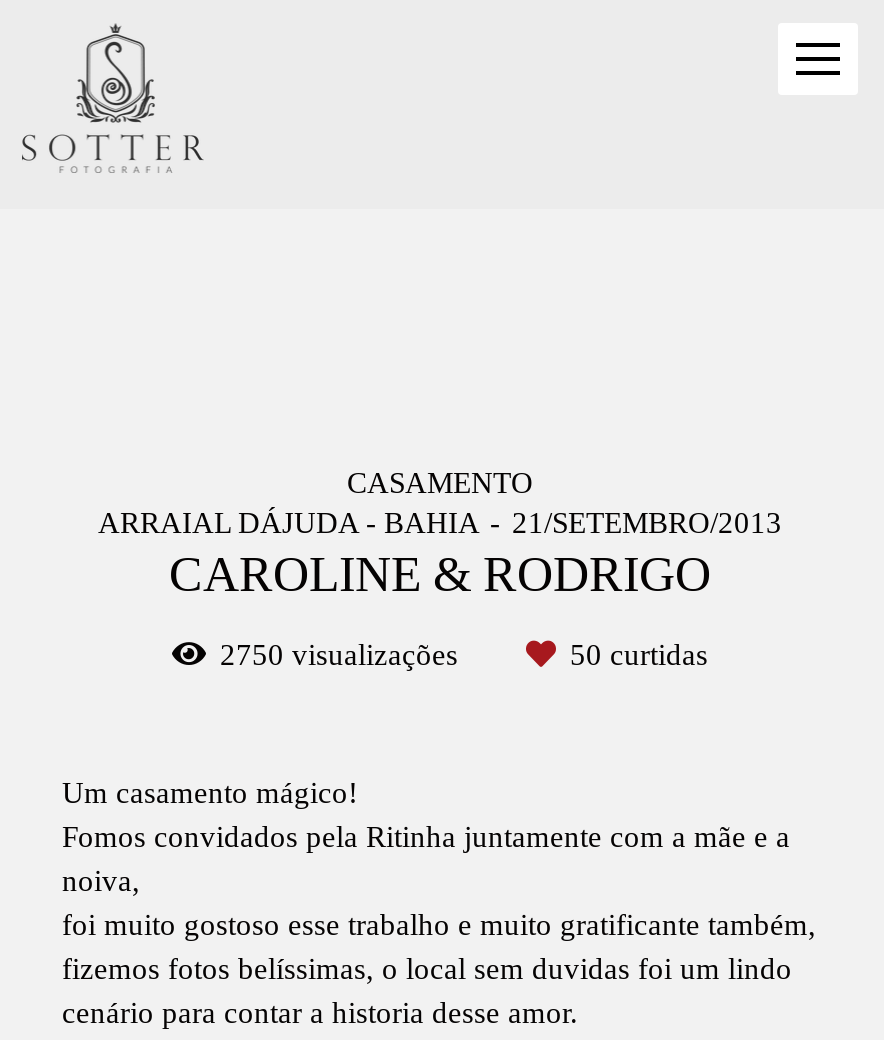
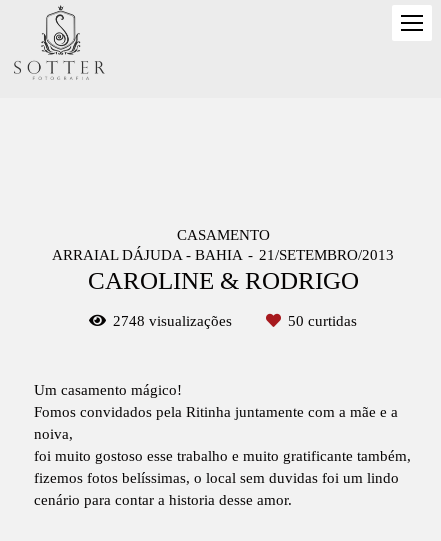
[220,639,466,671] 2750 visualizações -> [113,313,236,329] 2748 visualizações

